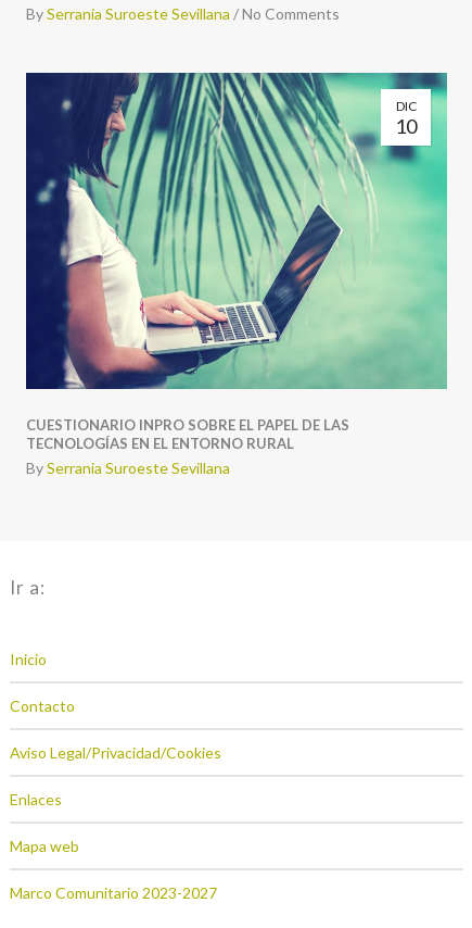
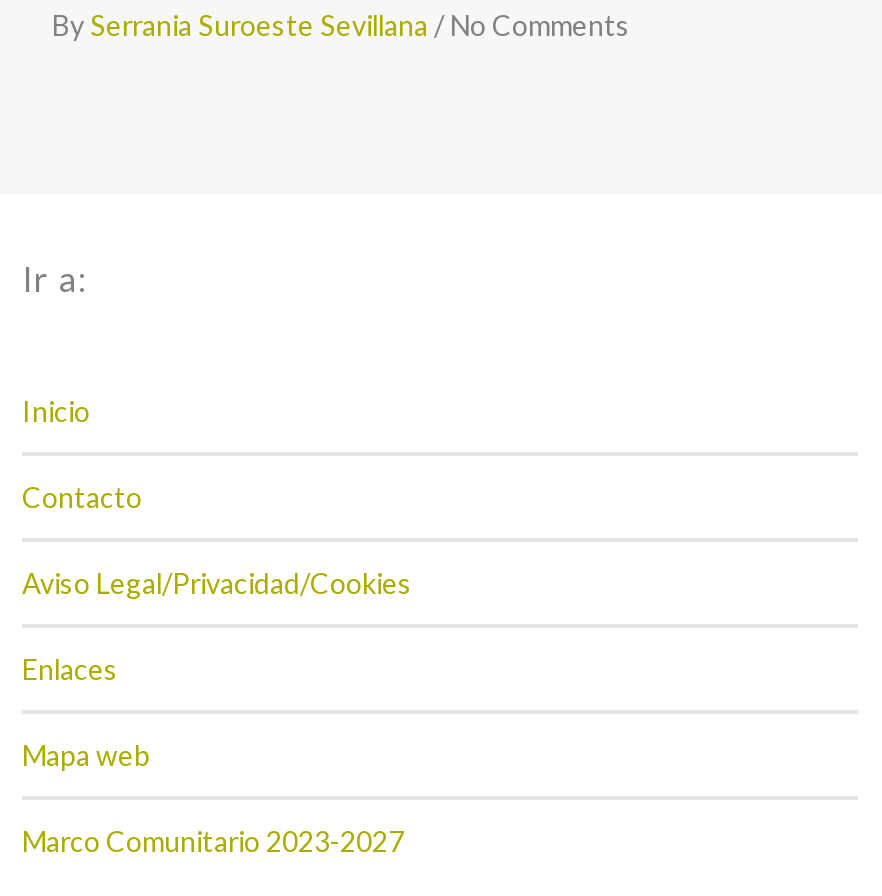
[25,72,448,390] [image] | DIC | 10 -> none
[26,416,349,477] CUESTIONARIO INPRO SOBRE EL PAPEL DE LAS | TECNOLOGÍAS EN EL ENTORNO RURAL | By Serrania Suroeste Sevillana -> none

